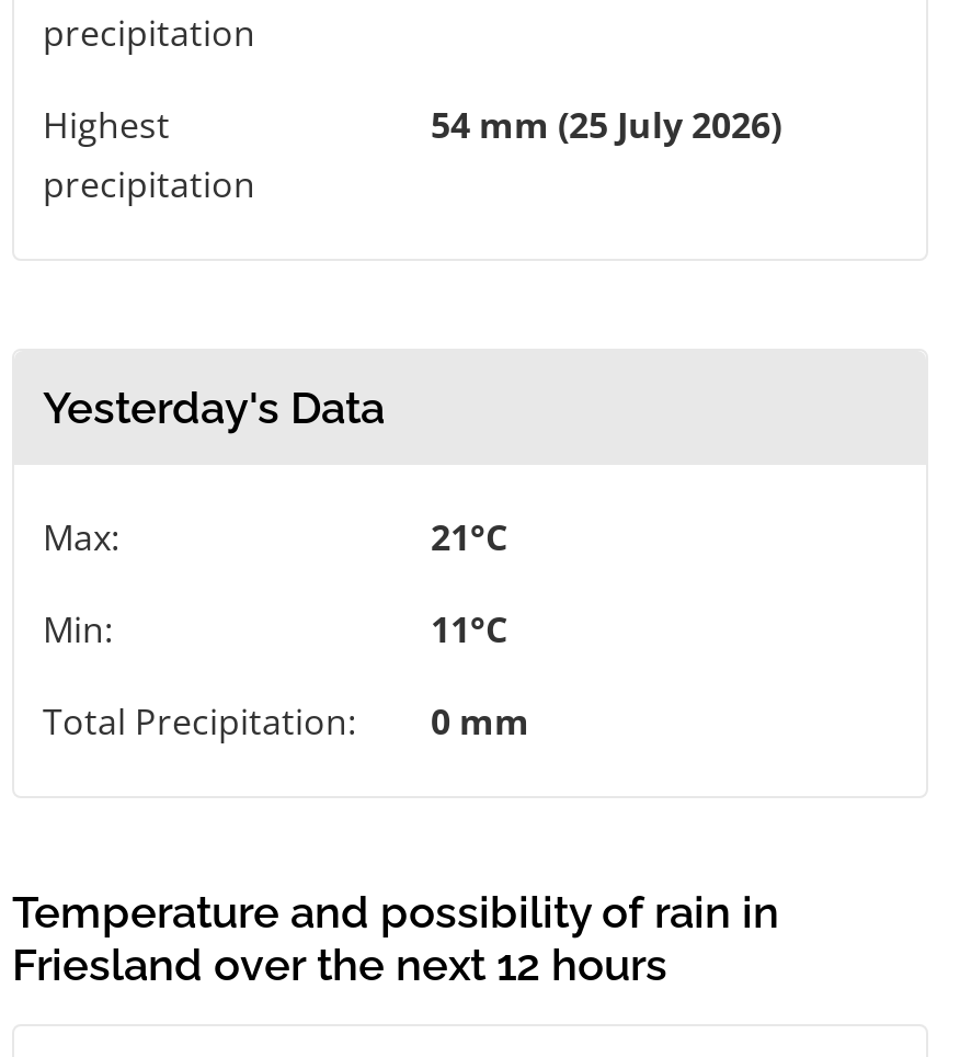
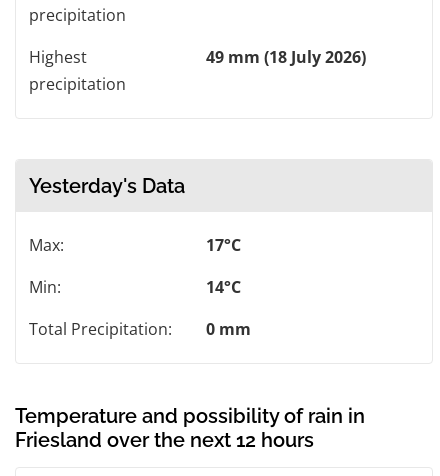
[431,100,781,148] 54 mm (25 July 2026) -> [206,46,366,68] 49 mm (18 July 2026)
[431,512,507,561] 21°C -> [206,234,241,256] 17°C
[431,605,507,653] 11°C -> [206,276,241,298] 14°C

